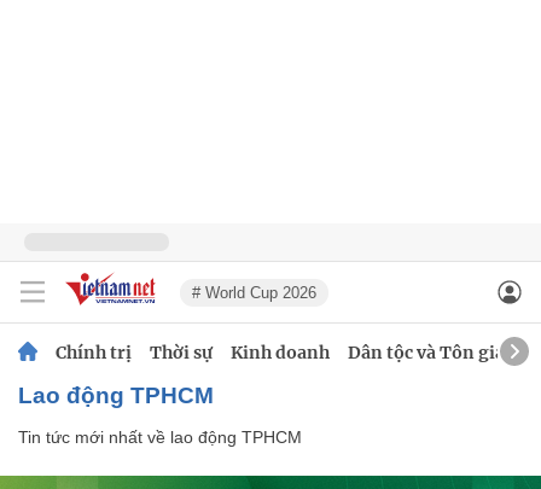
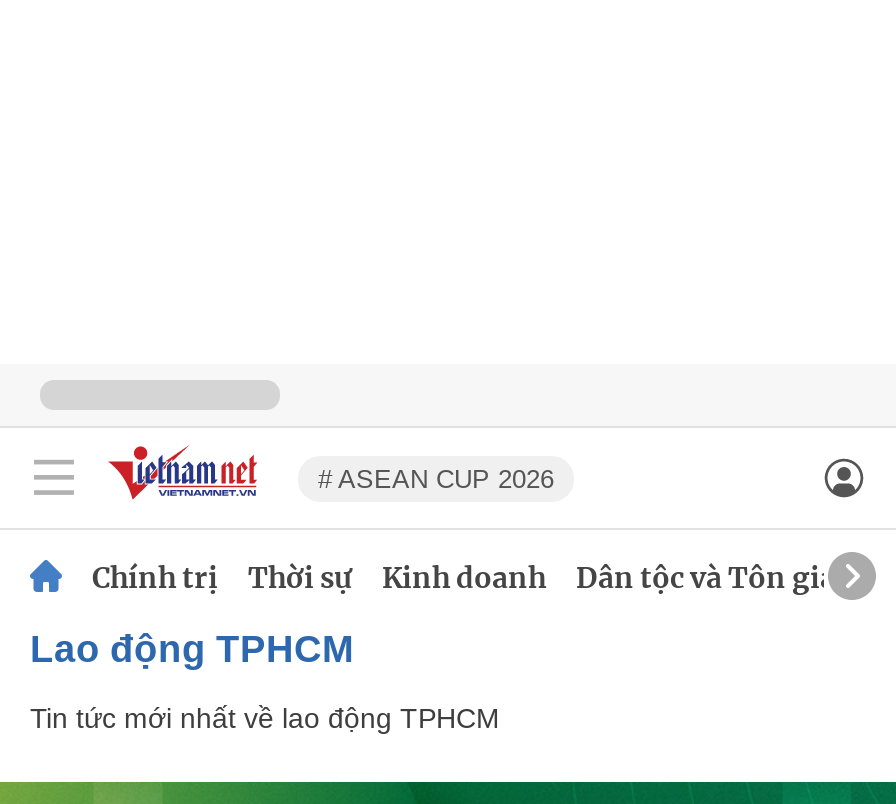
[192,283,316,301] # World Cup 2026 -> [318,463,554,493] # ASEAN CUP 2026

